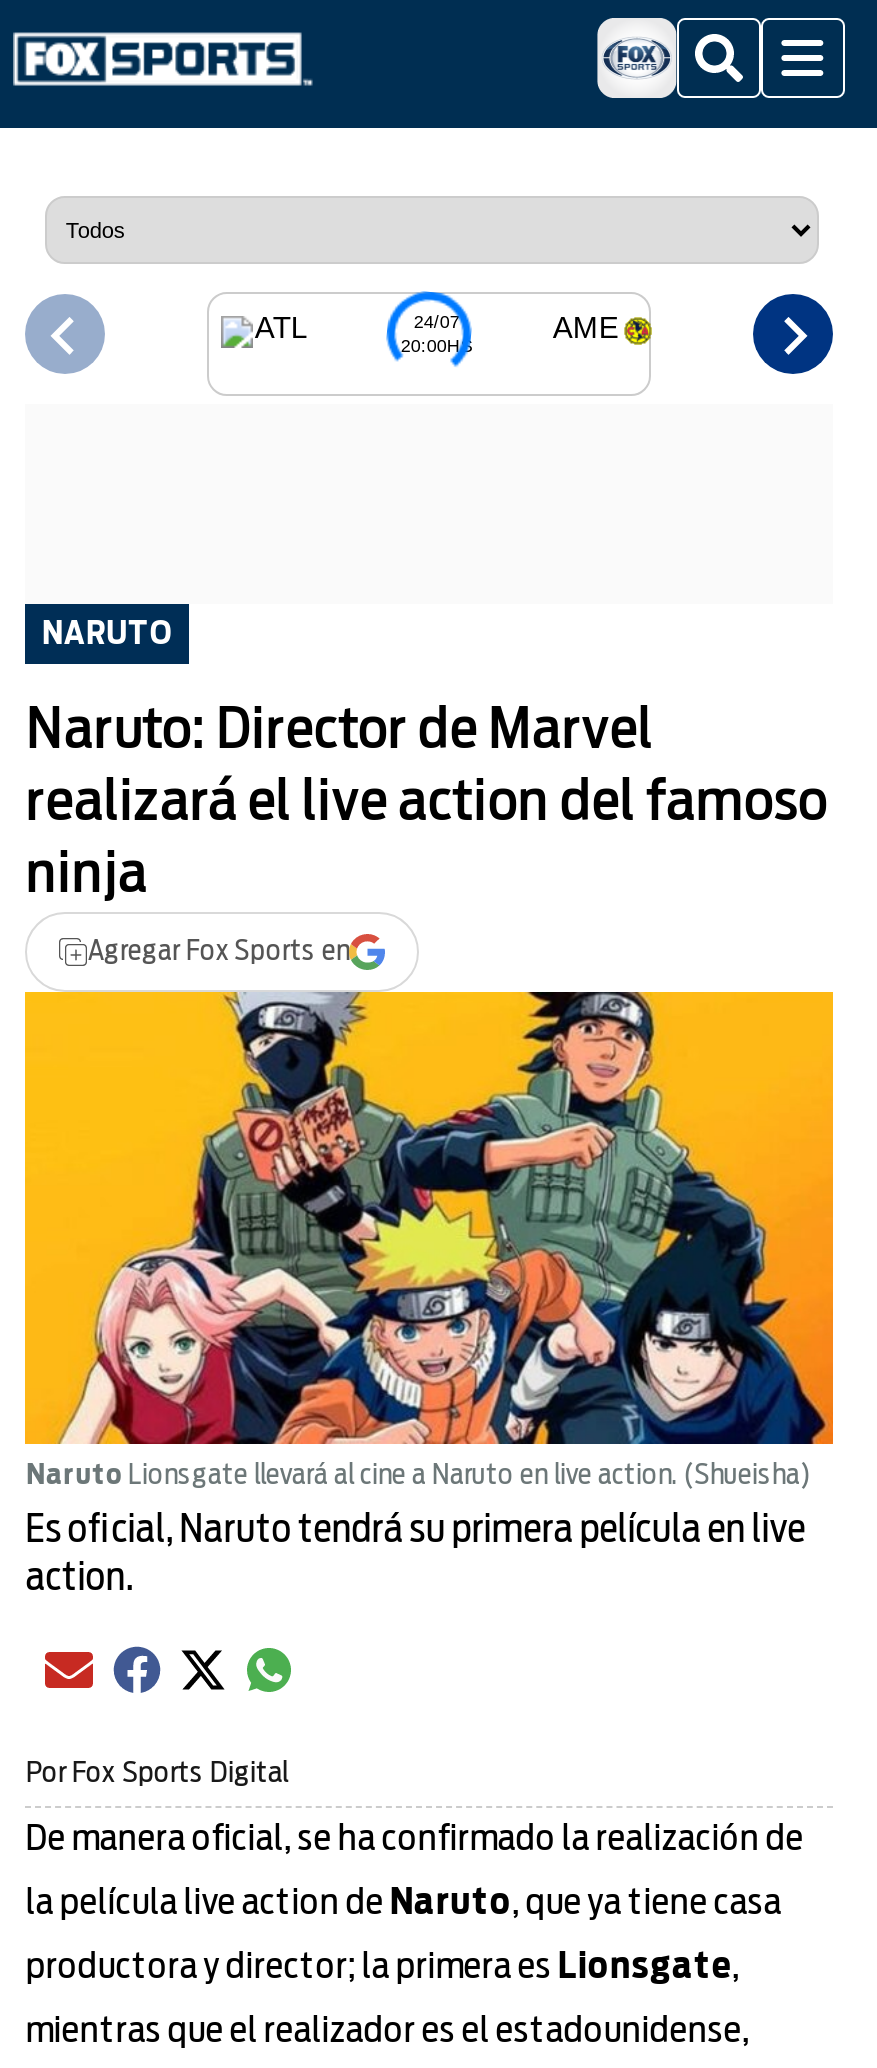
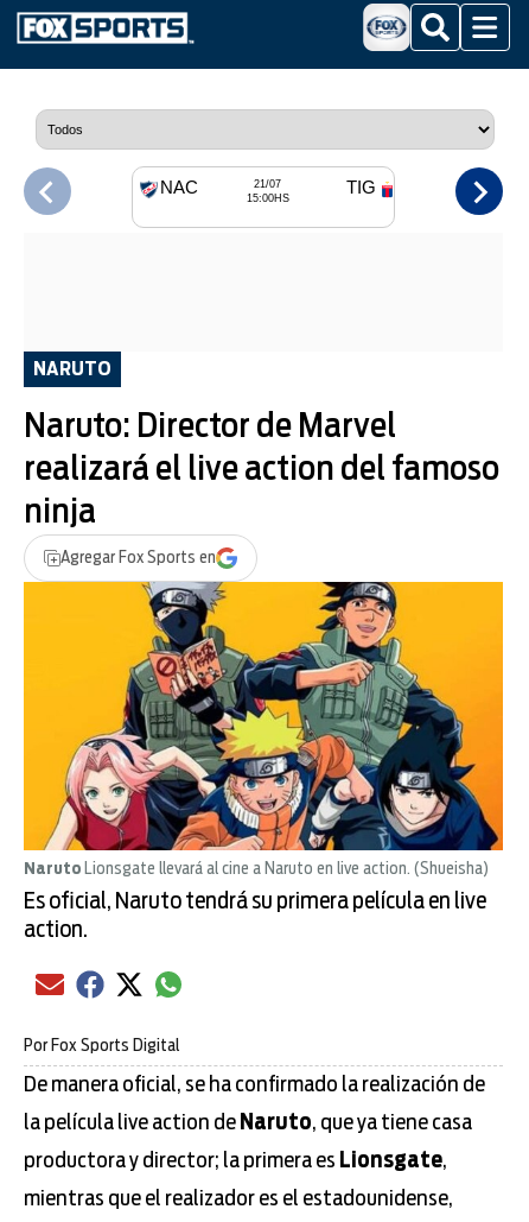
[255,310,473,355] ATL | 24/07 | 20:00HS -> [160,177,289,204] NAC | 21/07 | 15:00HS
[553,310,619,344] AME -> [346,177,376,197] TIG

